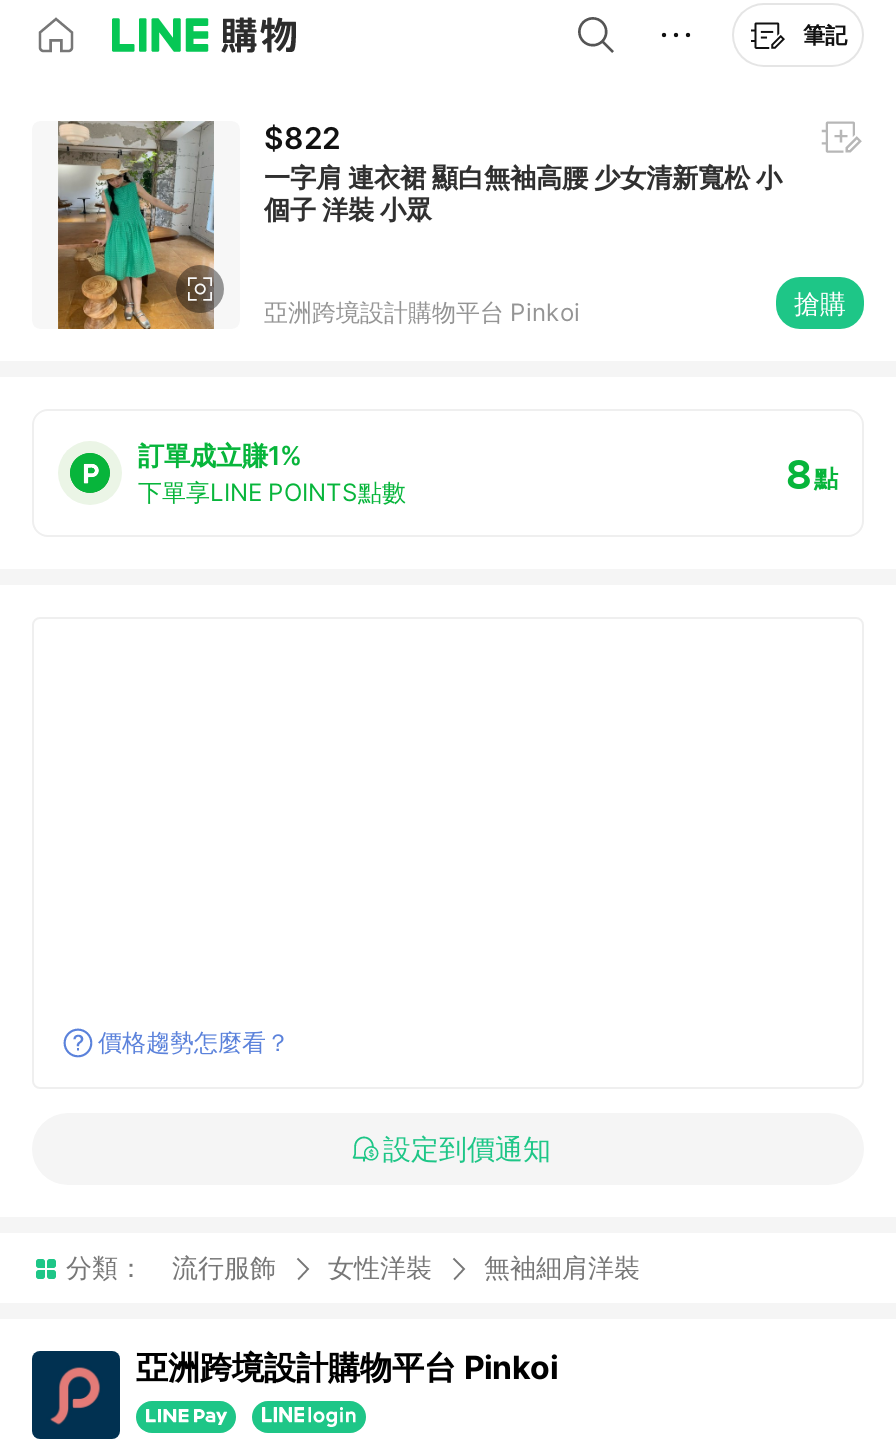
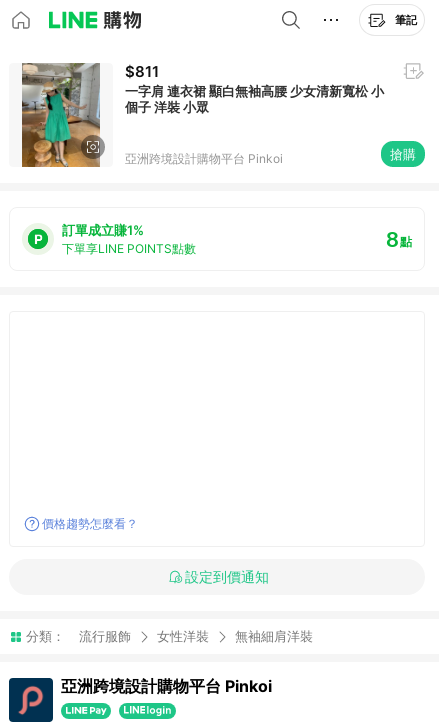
[264,119,340,157] $822 -> [125,62,159,81] $811

